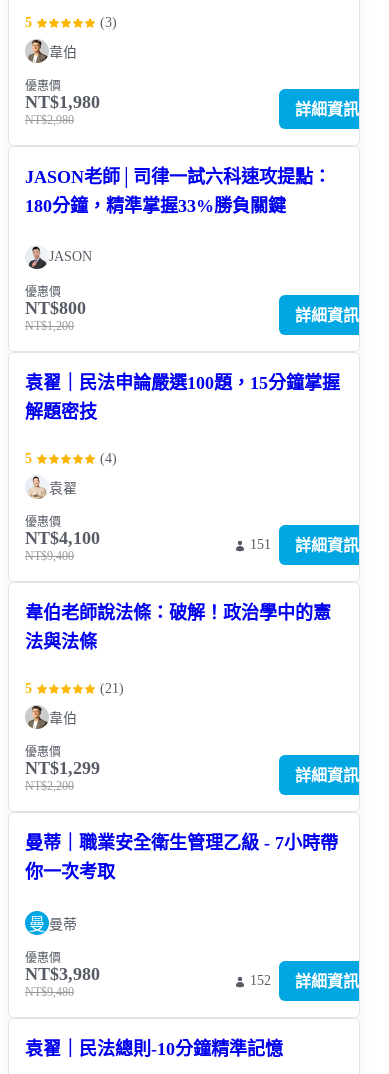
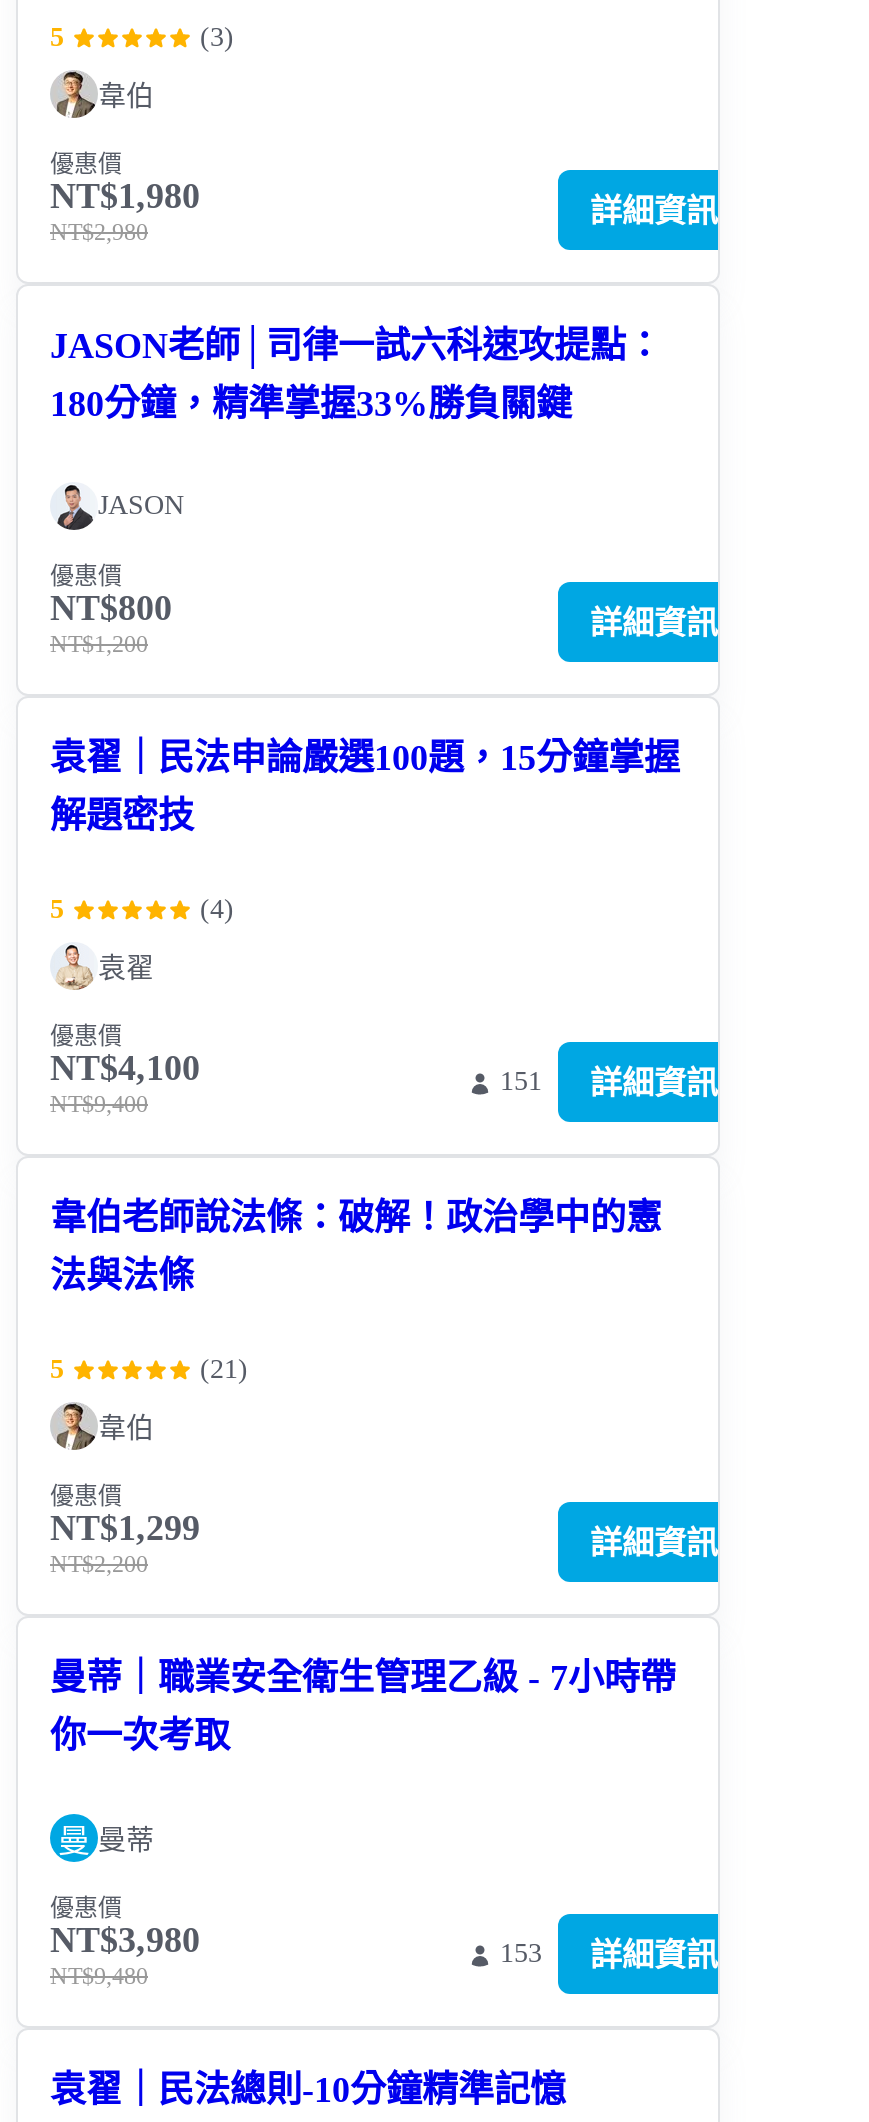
[250,972,359,989] 152 詳細資訊 -> [500,1937,718,1971] 153 詳細資訊

